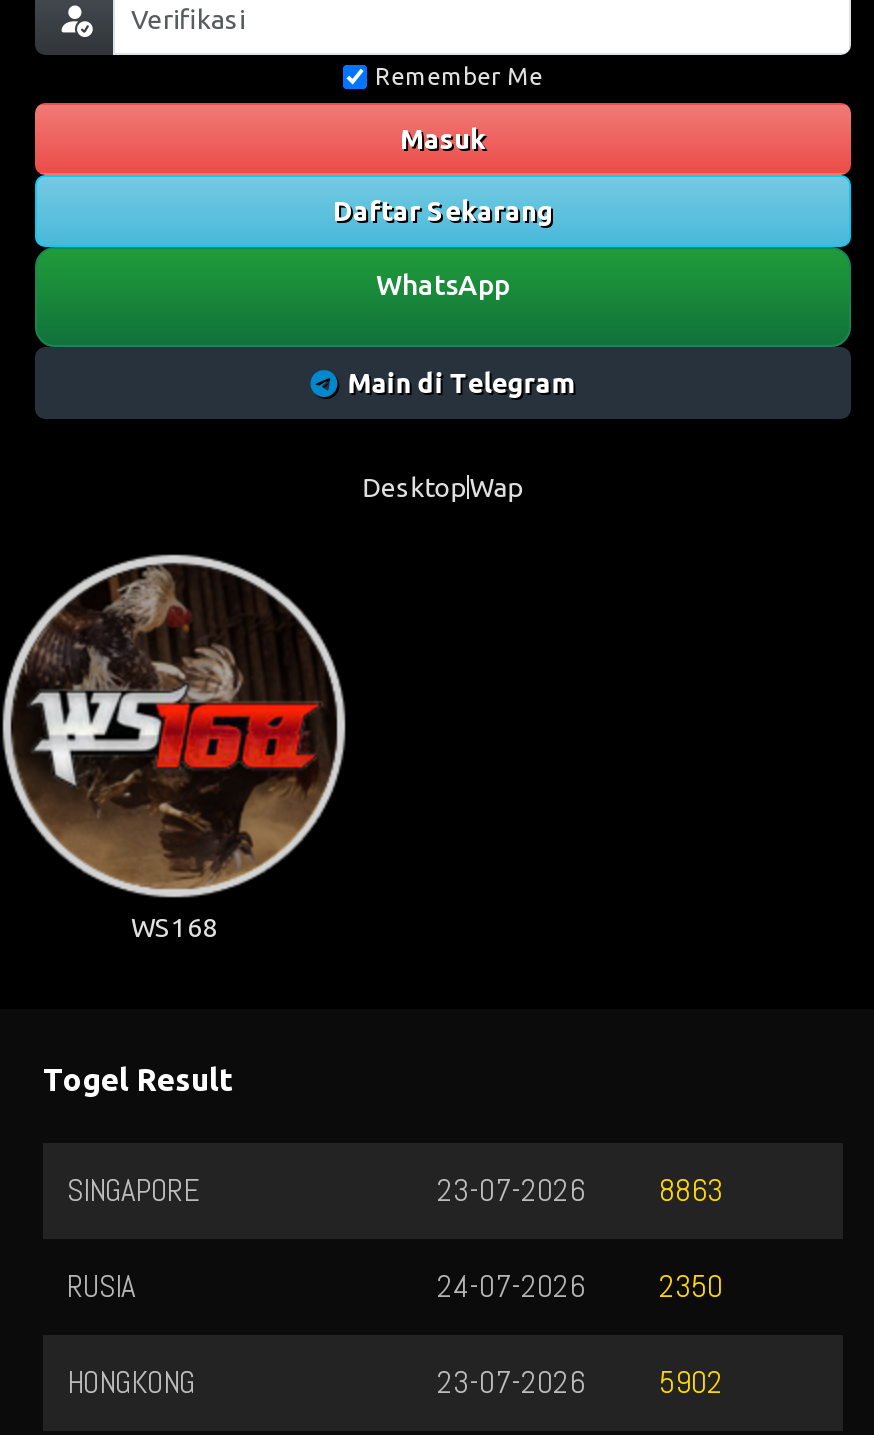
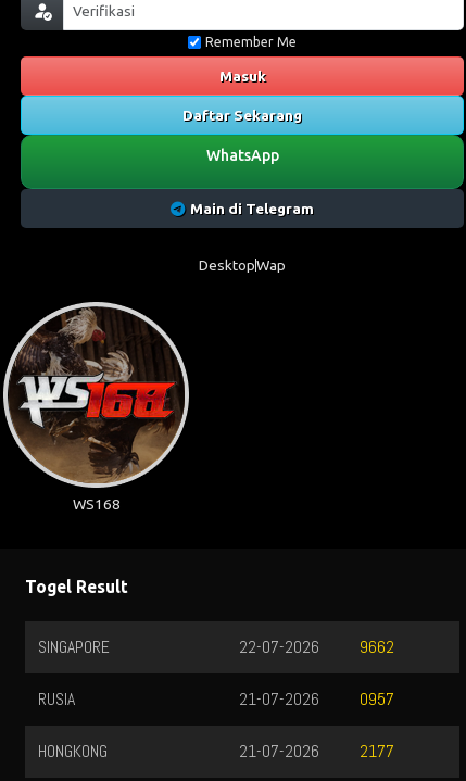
[437,1172,585,1212] 23-07-2026 -> [239,637,319,659] 22-07-2026
[659,1173,723,1213] 8863 -> [360,637,394,659] 9662
[437,1268,585,1308] 24-07-2026 -> [239,689,319,711] 21-07-2026
[659,1269,723,1309] 2350 -> [360,690,394,711] 0957
[437,1364,585,1404] 23-07-2026 -> [239,741,319,763] 21-07-2026
[659,1365,723,1405] 5902 -> [360,742,394,763] 2177

